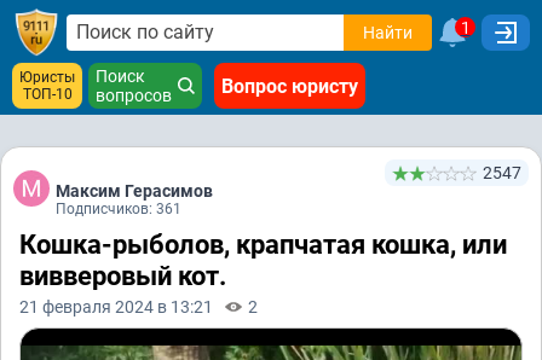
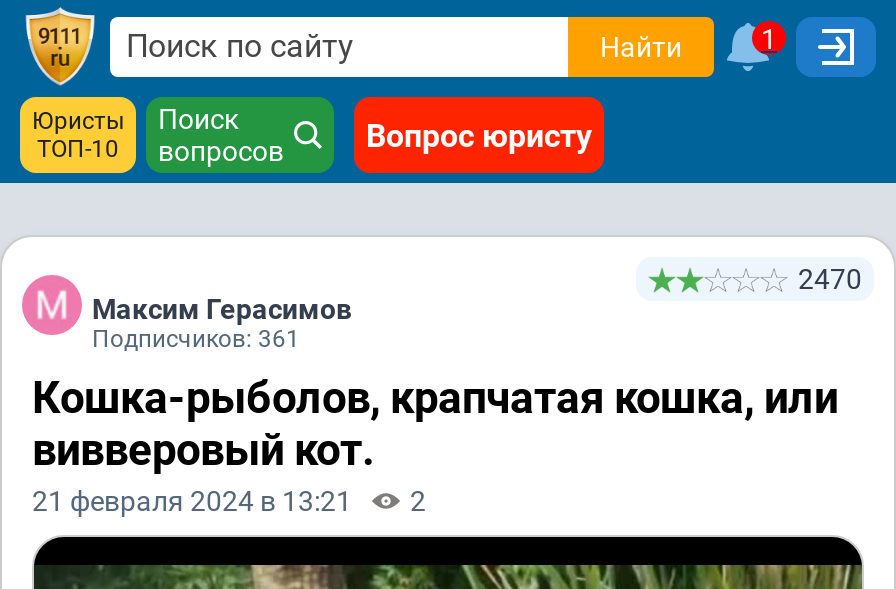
[483,163,521,182] 2547 -> [798,263,862,295] 2470

